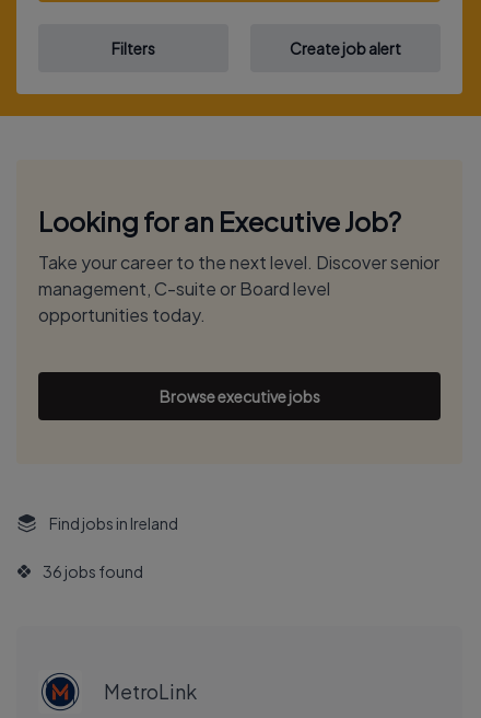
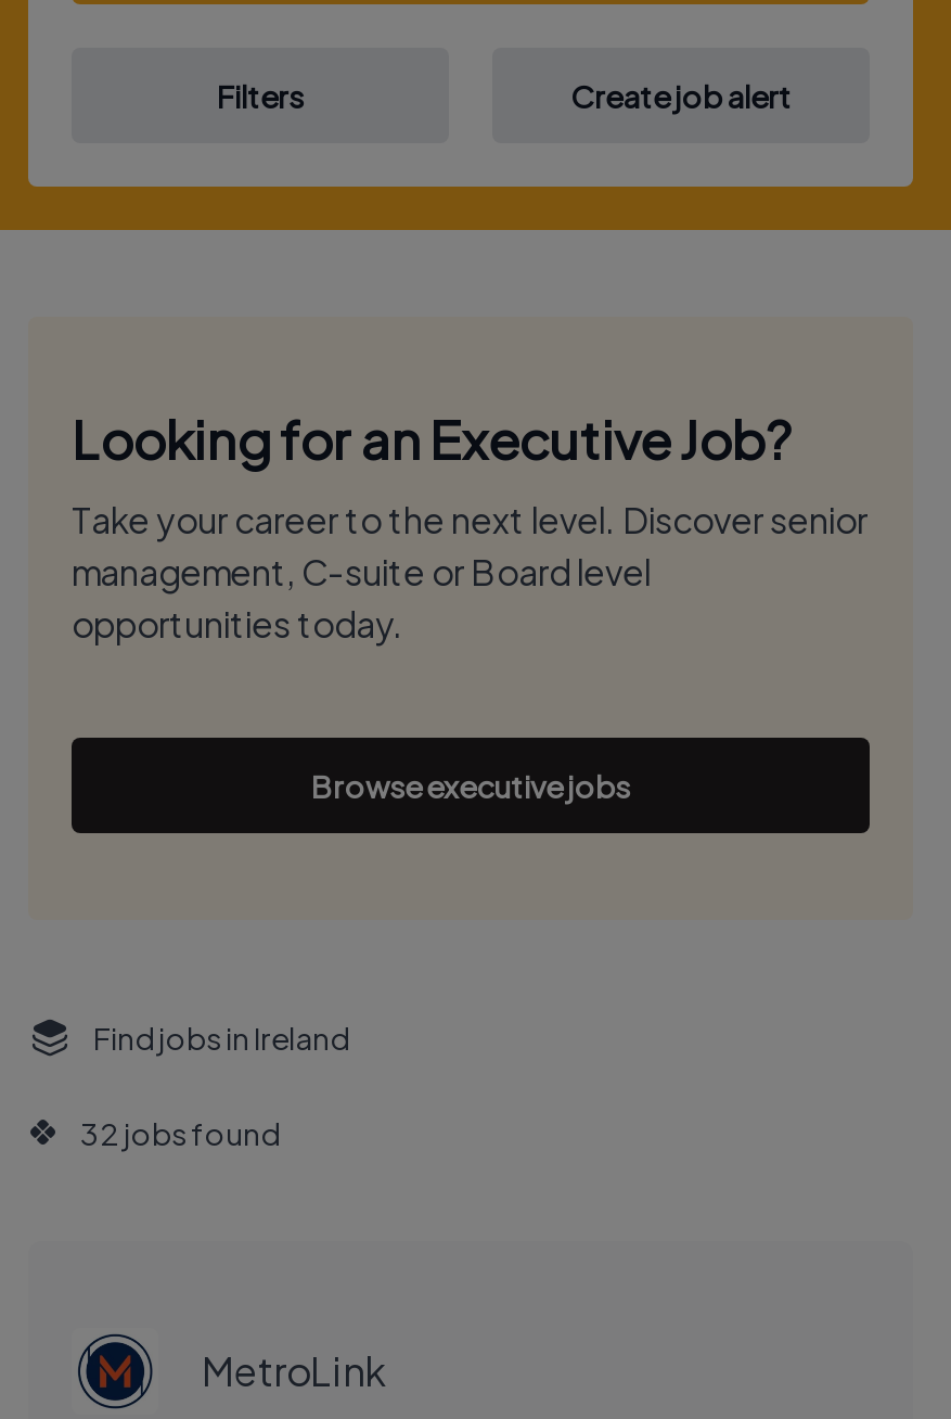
[43,561,143,581] 36 jobs found -> [80,1113,280,1152] 32 jobs found

